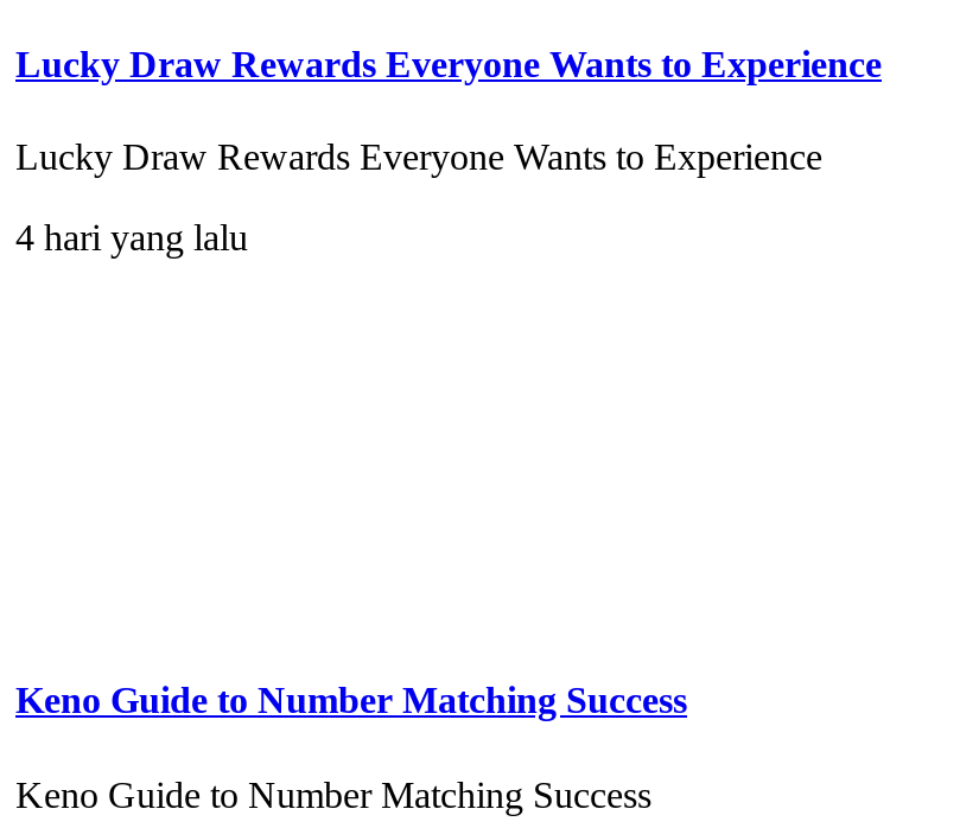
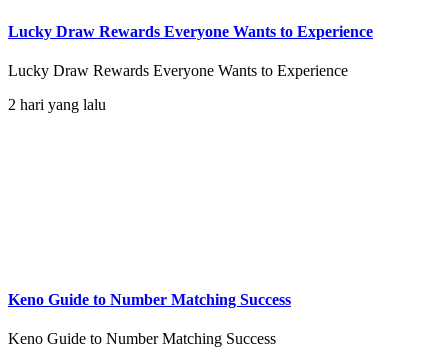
[15,217,248,257] 4 hari yang lalu -> [8,96,106,113] 2 hari yang lalu

